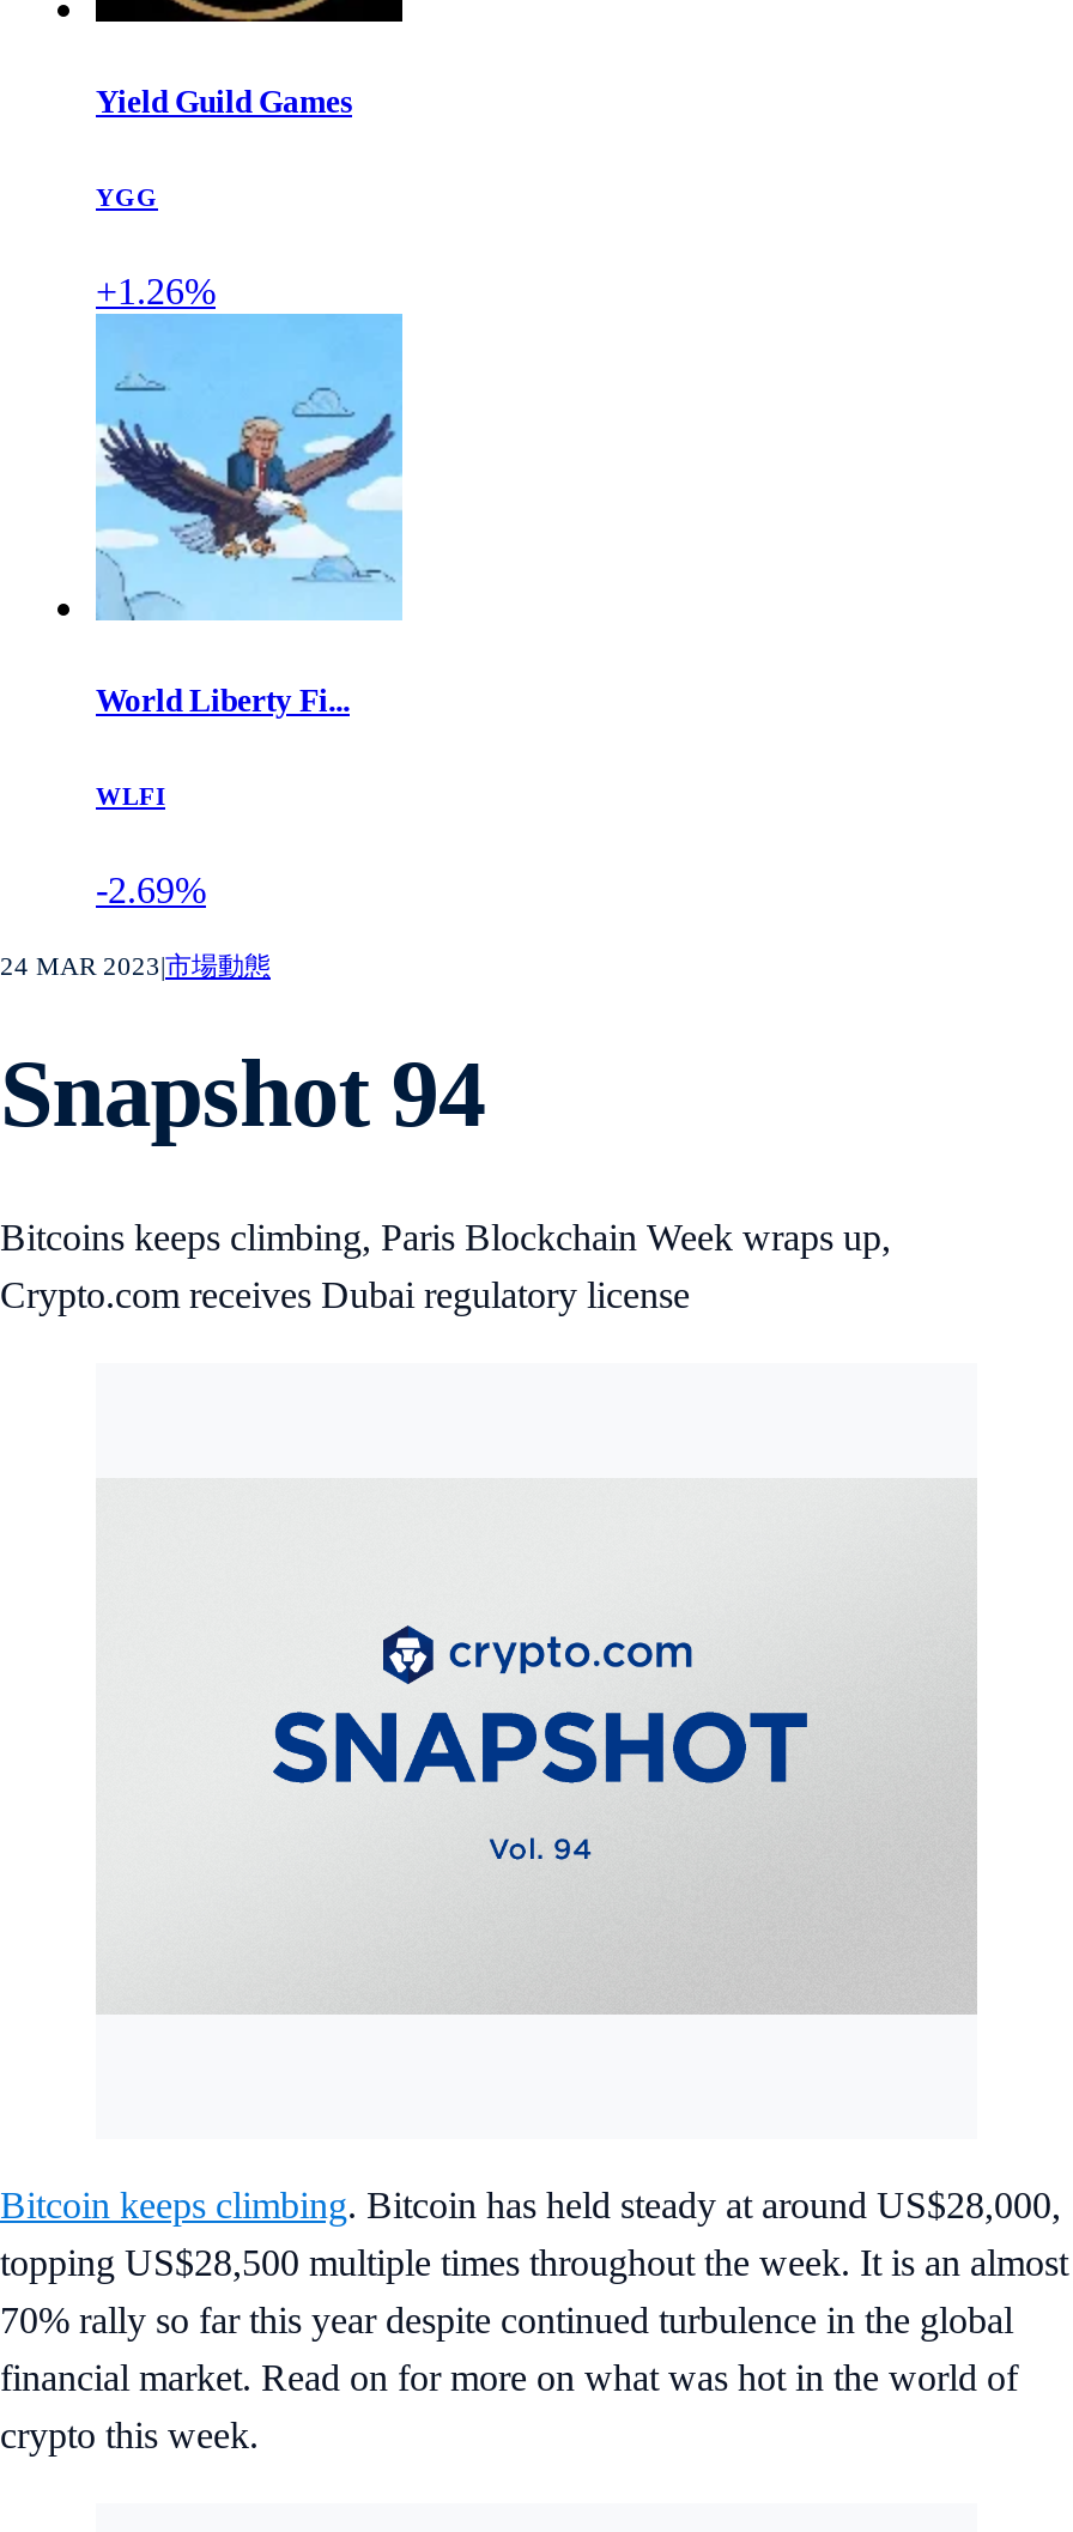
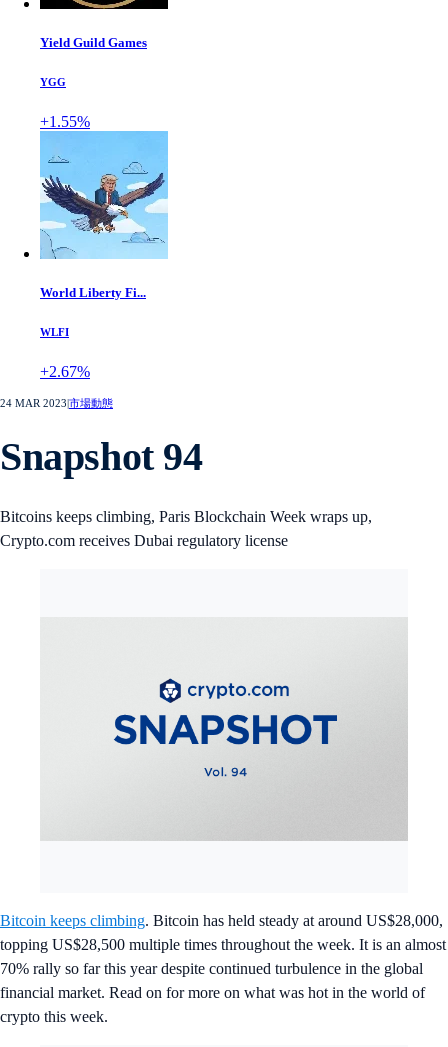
[96,271,216,312] +1.26% -> [40,113,90,130] +1.55%
[96,870,206,911] -2.69% -> [40,363,90,380] +2.67%

